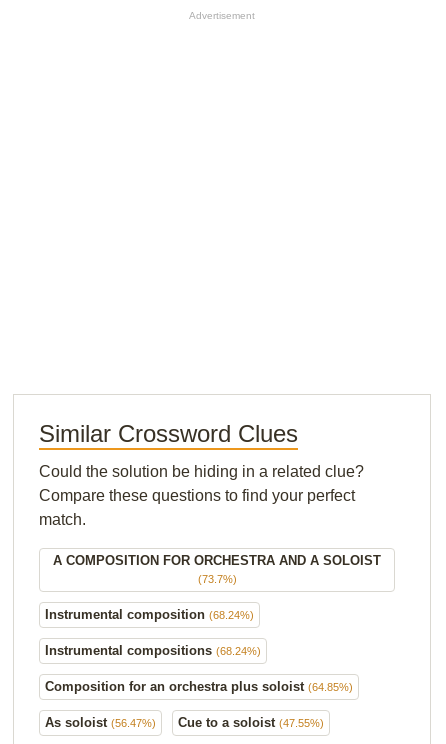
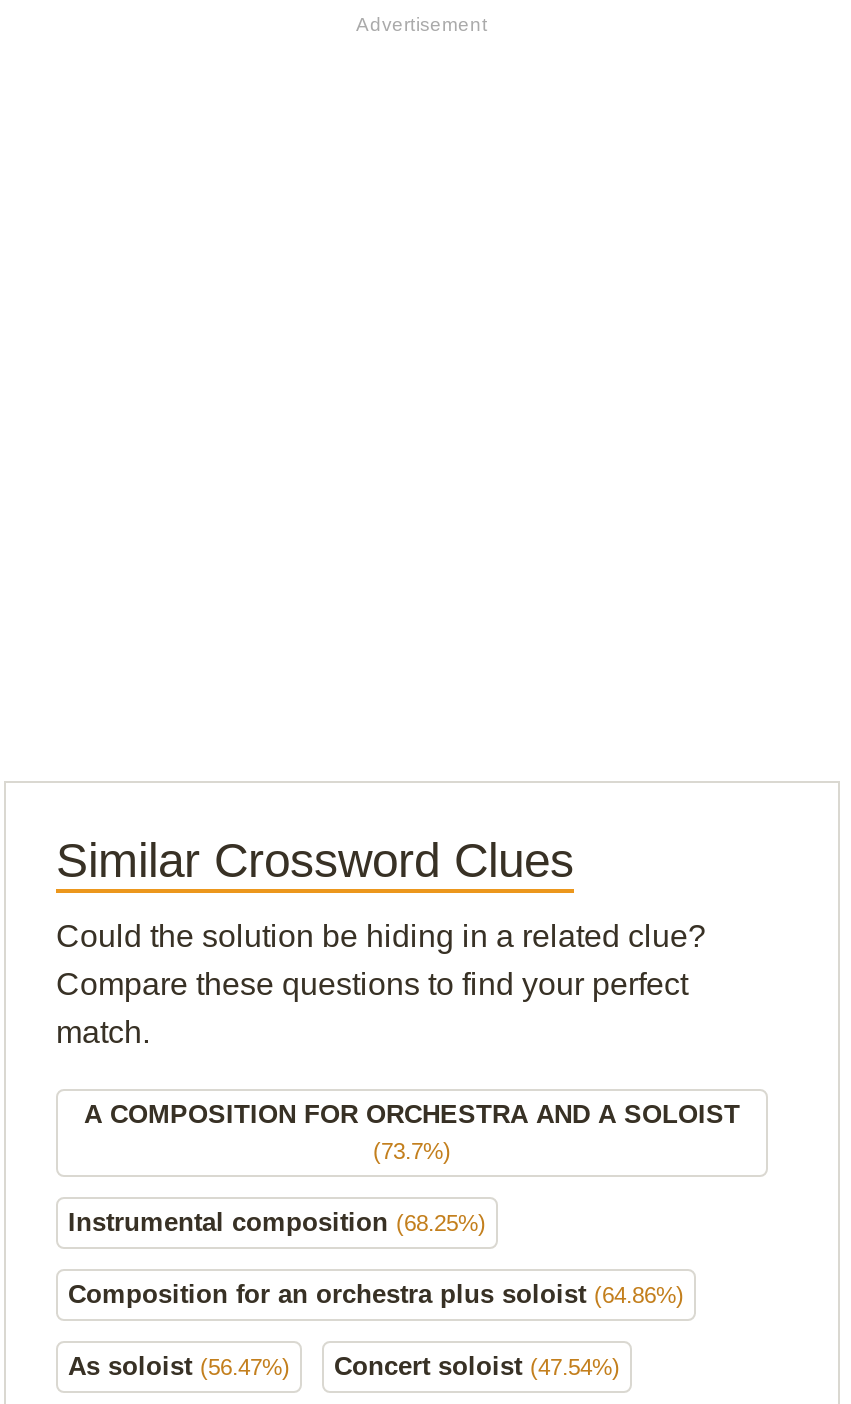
[45,607,353,694] Instrumental composition (68.24%) | Instrumental compositions (68.24%) | Composition for an orchestra plus soloist (64.85%) -> [68,1206,684,1308] Instrumental composition (68.25%) | Composition for an orchestra plus soloist (64.86%)
[178,715,324,730] Cue to a soloist (47.55%) -> [334,1350,620,1380] Concert soloist (47.54%)

